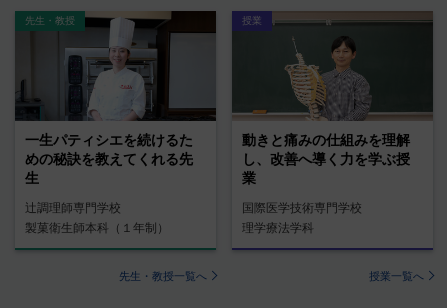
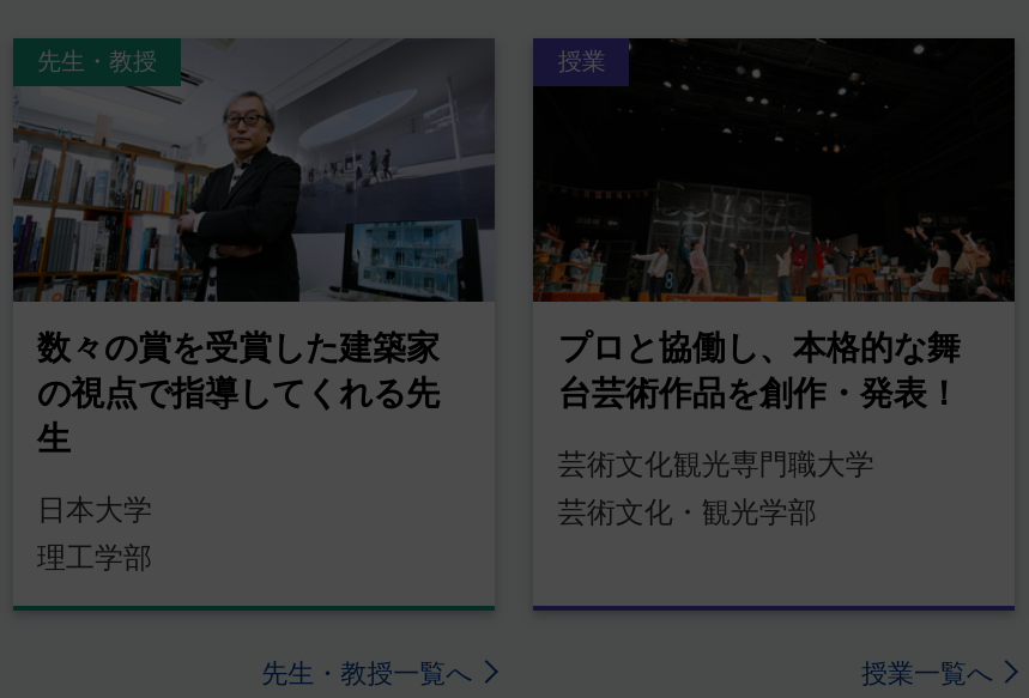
[14,11,217,167] [image] | 一生パティシエを続けるた | めの秘訣を教えてくれる先 -> [13,38,495,412] [image] | 数々の賞を受賞した建築家 | の視点で指導してくれる先
[232,11,433,186] [image] | 動きと痛みの仕組みを理解 | し、改善へ導く力を学ぶ授 | 業 -> [533,38,1015,412] [image] | プロと協働し、本格的な舞 | 台芸術作品を創作・発表！
[25,201,169,235] 辻調理師専門学校 | 製菓衛生師本科（１年制） -> [37,493,152,575] 日本大学 | 理工学部
[242,201,362,235] 国際医学技術専門学校 | 理学療法学科 -> [558,448,874,529] 芸術文化観光専門職大学 | 芸術文化・観光学部

